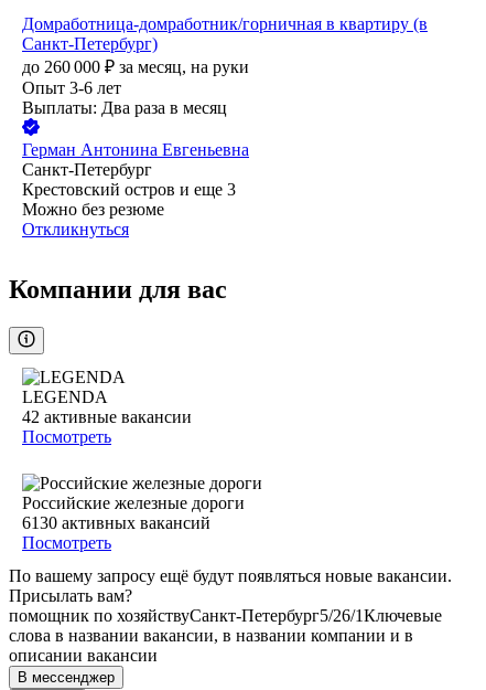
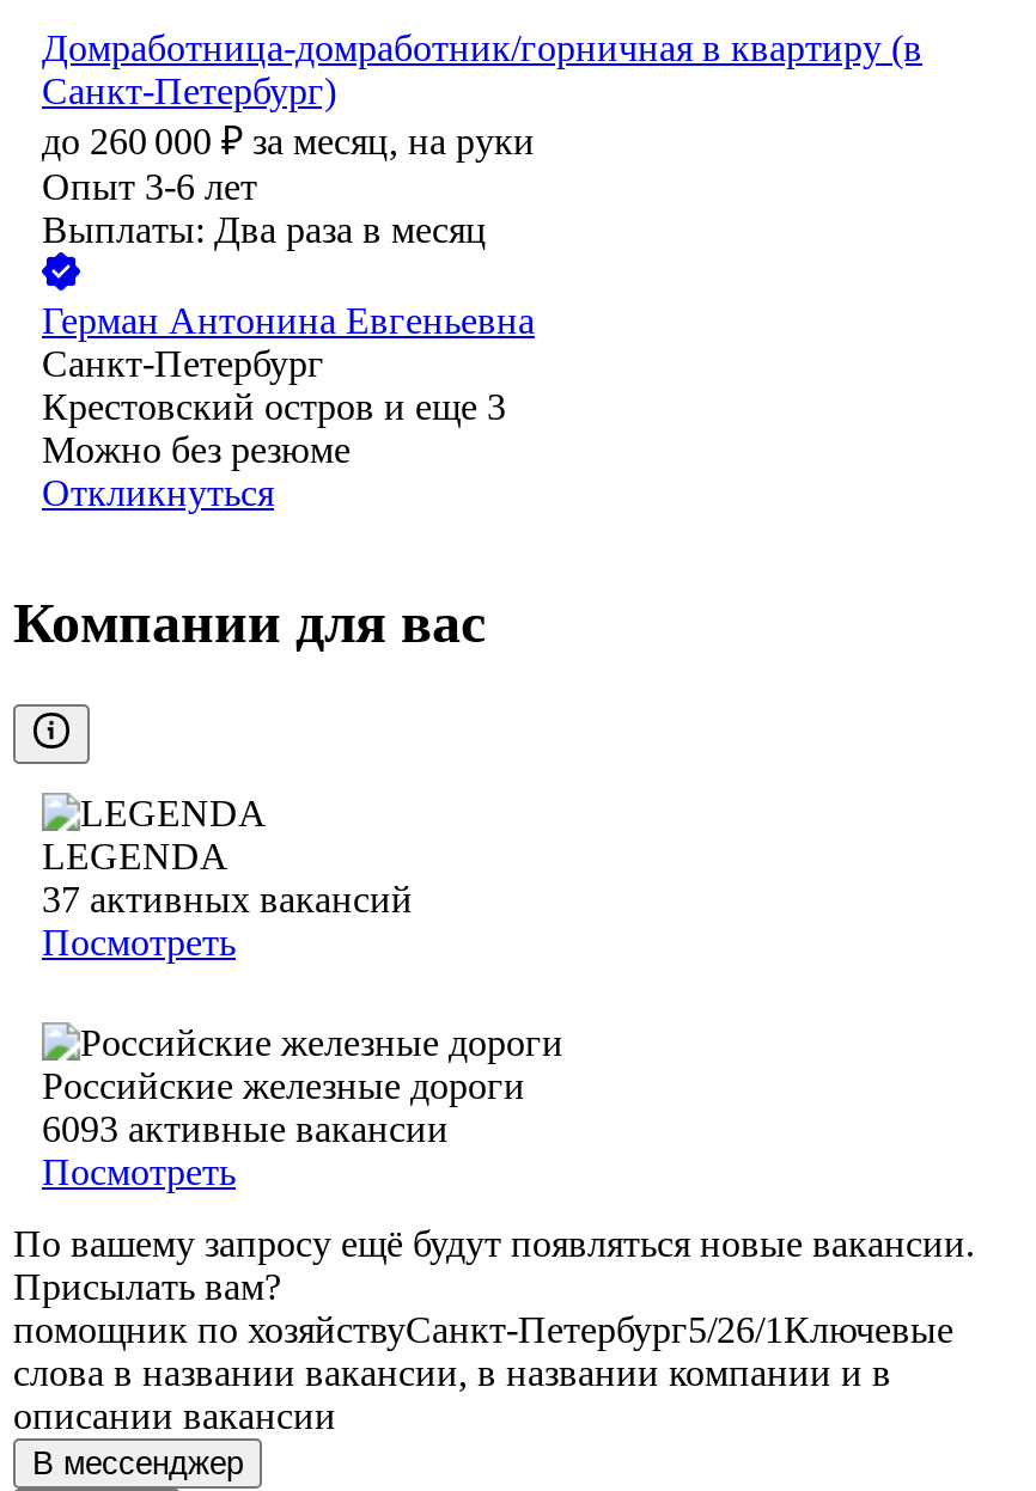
[22,408,192,426] 42 активные вакансии -> [42,880,413,920] 37 активных вакансий
[22,514,210,532] 6130 активных вакансий -> [42,1109,449,1150] 6093 активные вакансии

